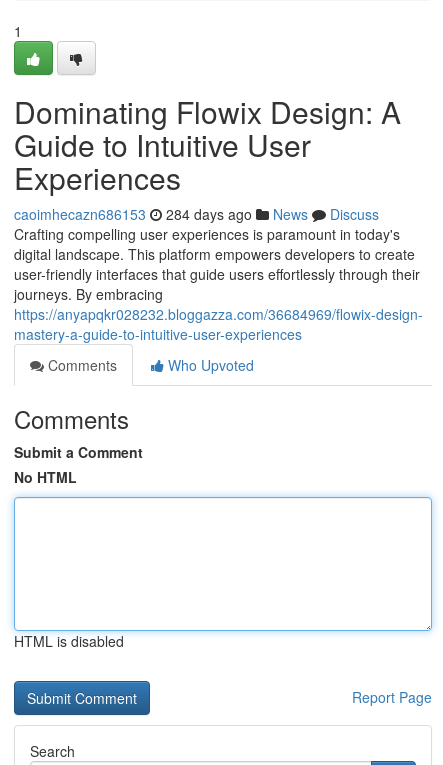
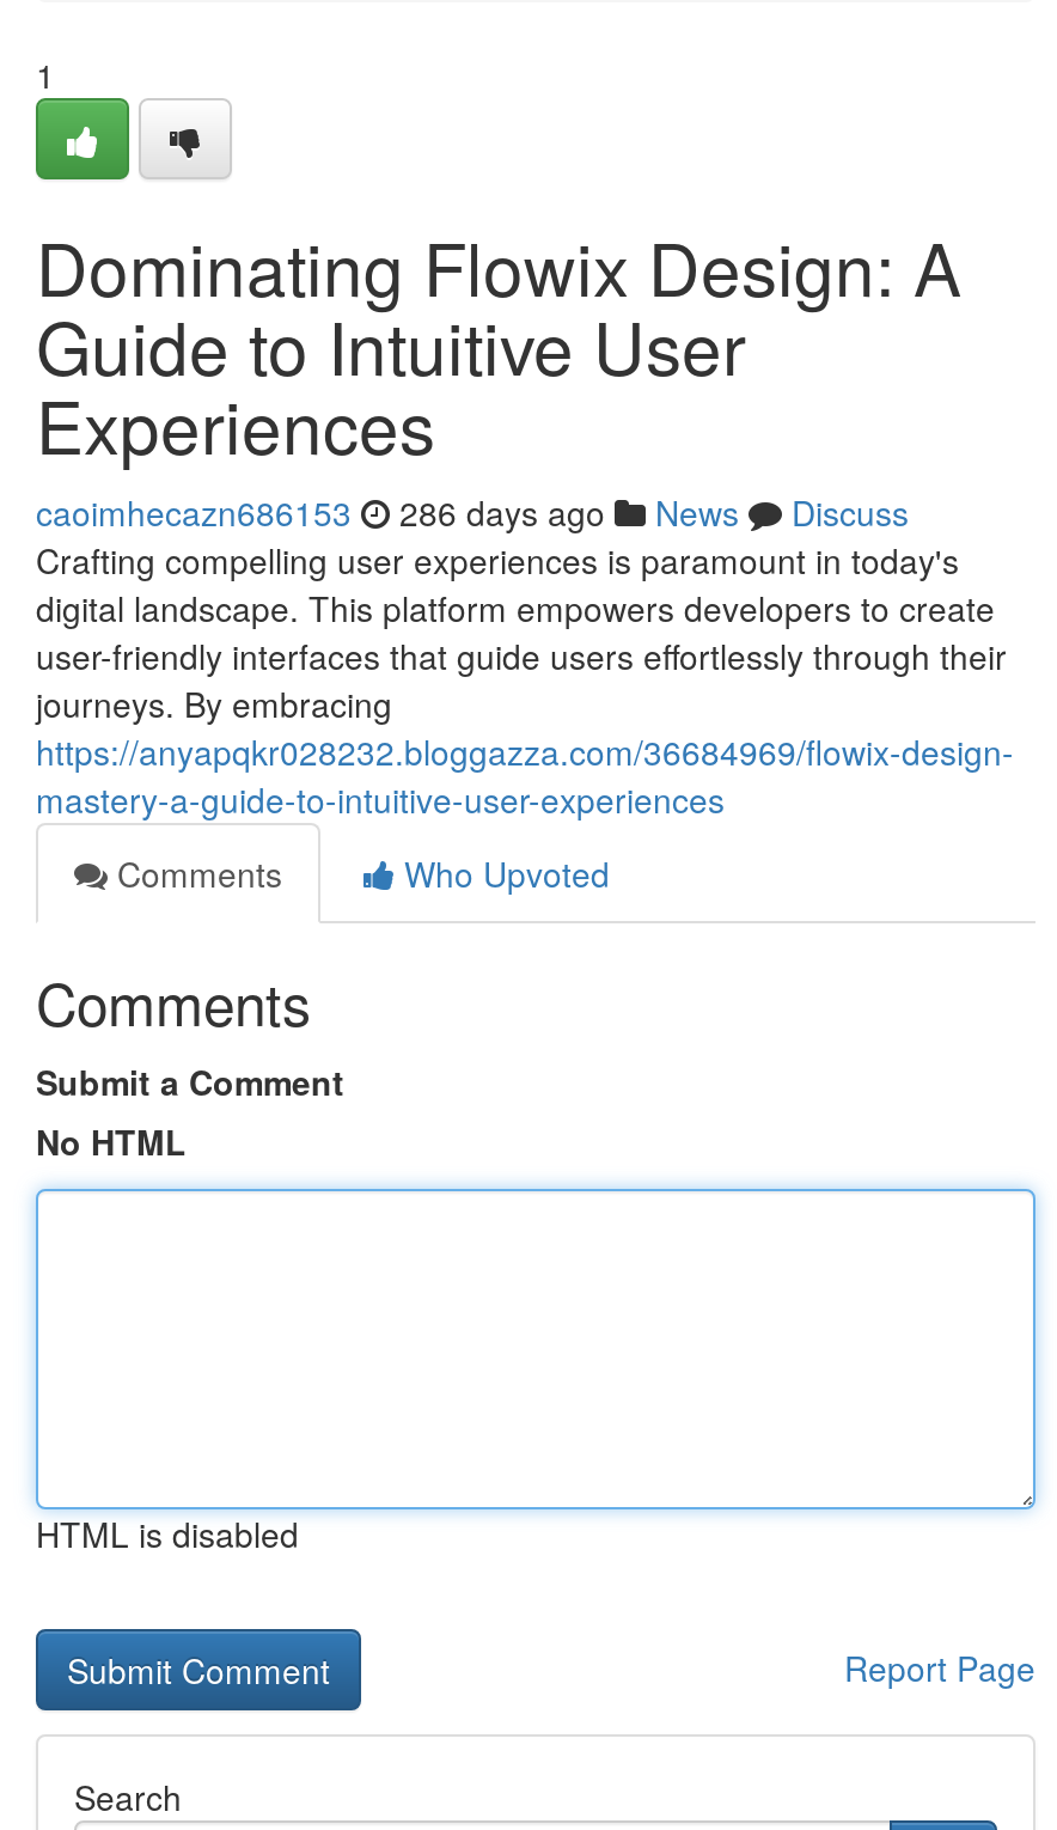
[14,204,379,224] caoimhecazn686153 284 days ago News Discuss -> [36,488,909,536] caoimhecazn686153 286 days ago News Discuss

